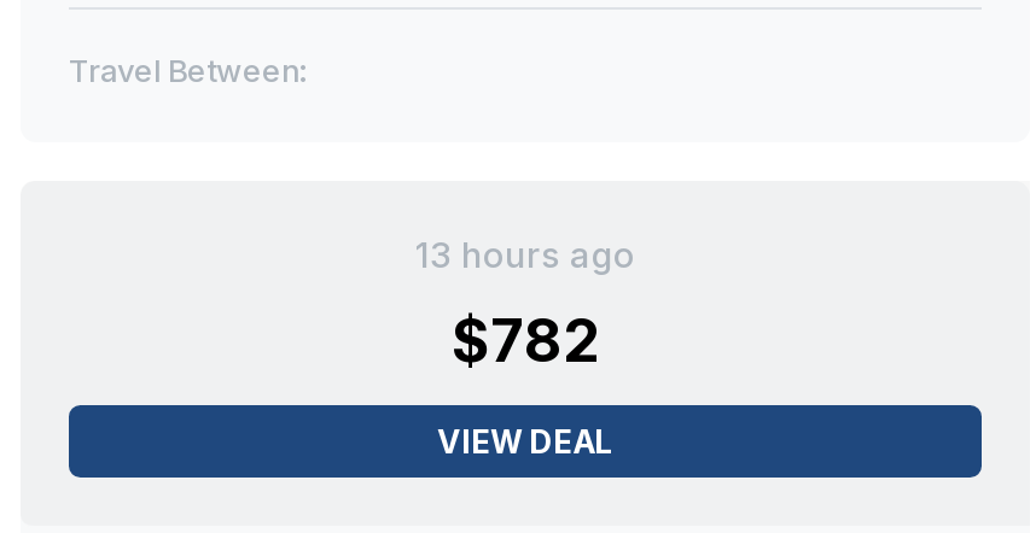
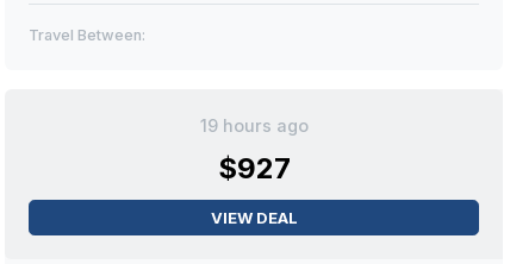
[415,233,635,274] 13 hours ago -> [200,115,308,135] 19 hours ago
[452,306,599,376] $782 -> [217,151,290,185] $927

